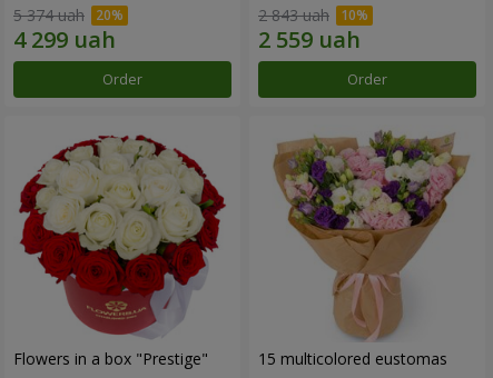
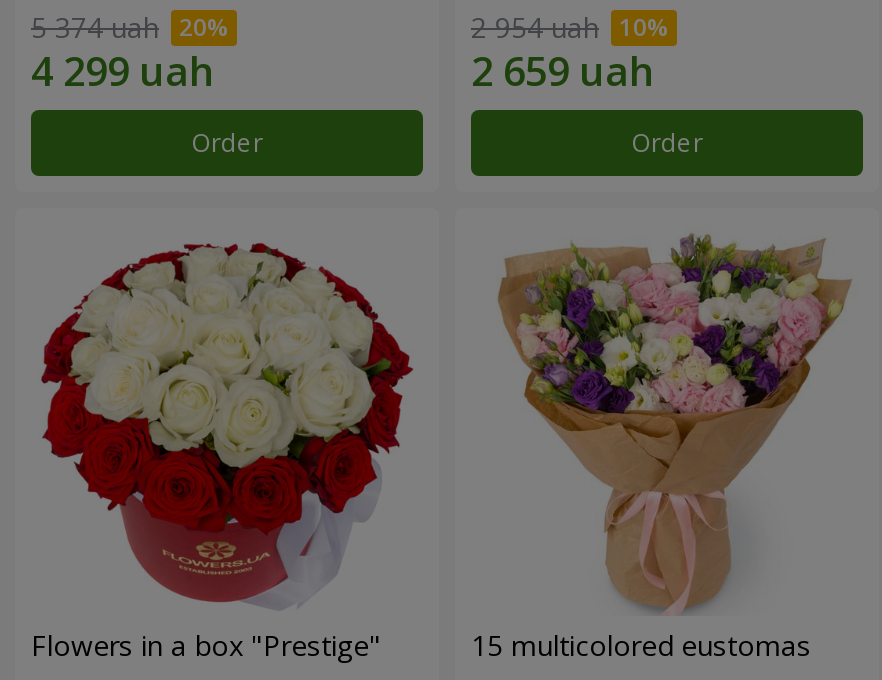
[258,4,329,25] 2 843 uah -> [471,7,599,45] 2 954 uah

